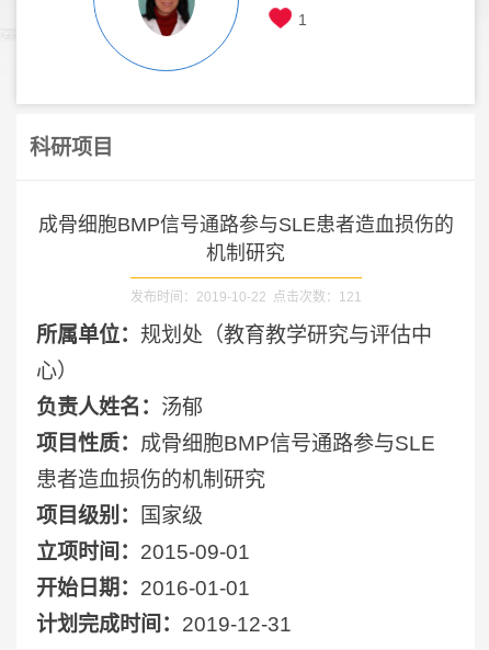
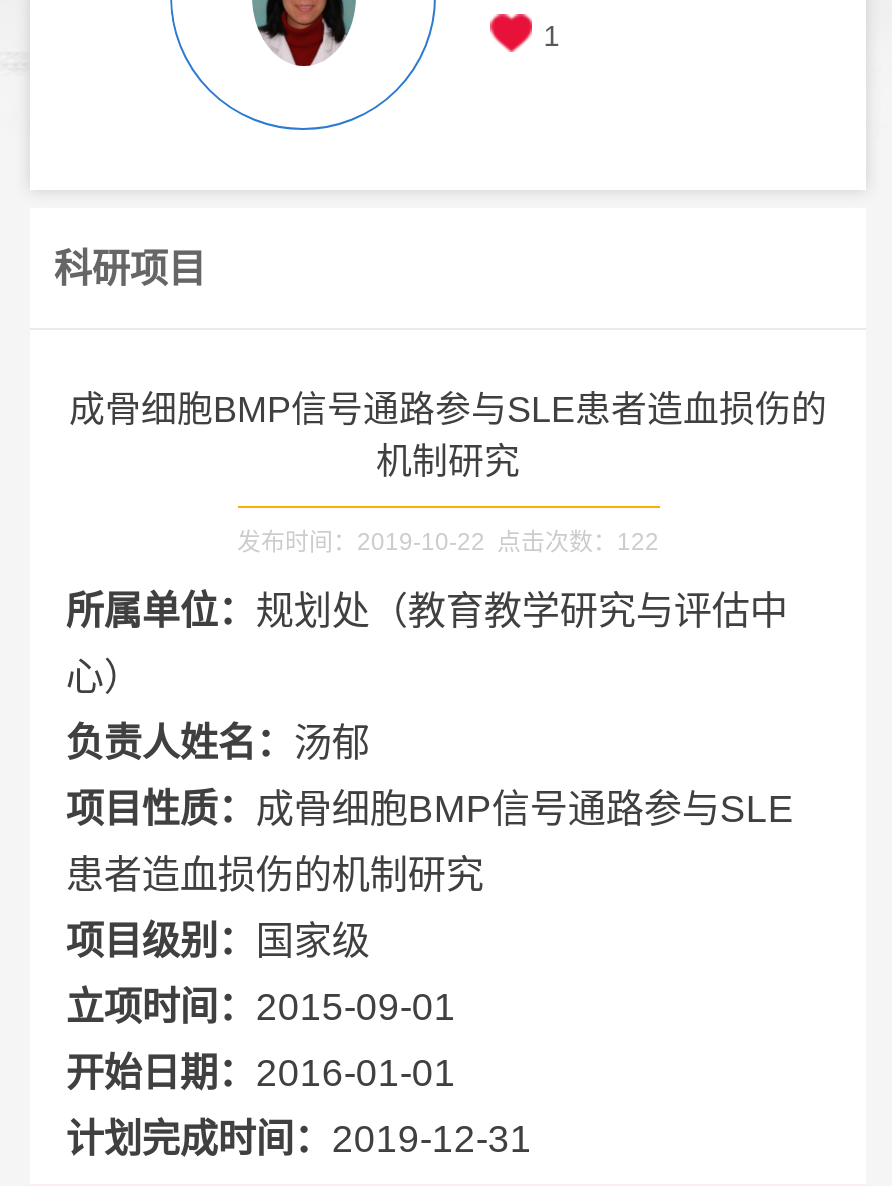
[130,289,361,305] 发布时间：2019-10-22 点击次数：121 -> [237,528,659,556] 发布时间：2019-10-22 点击次数：122

